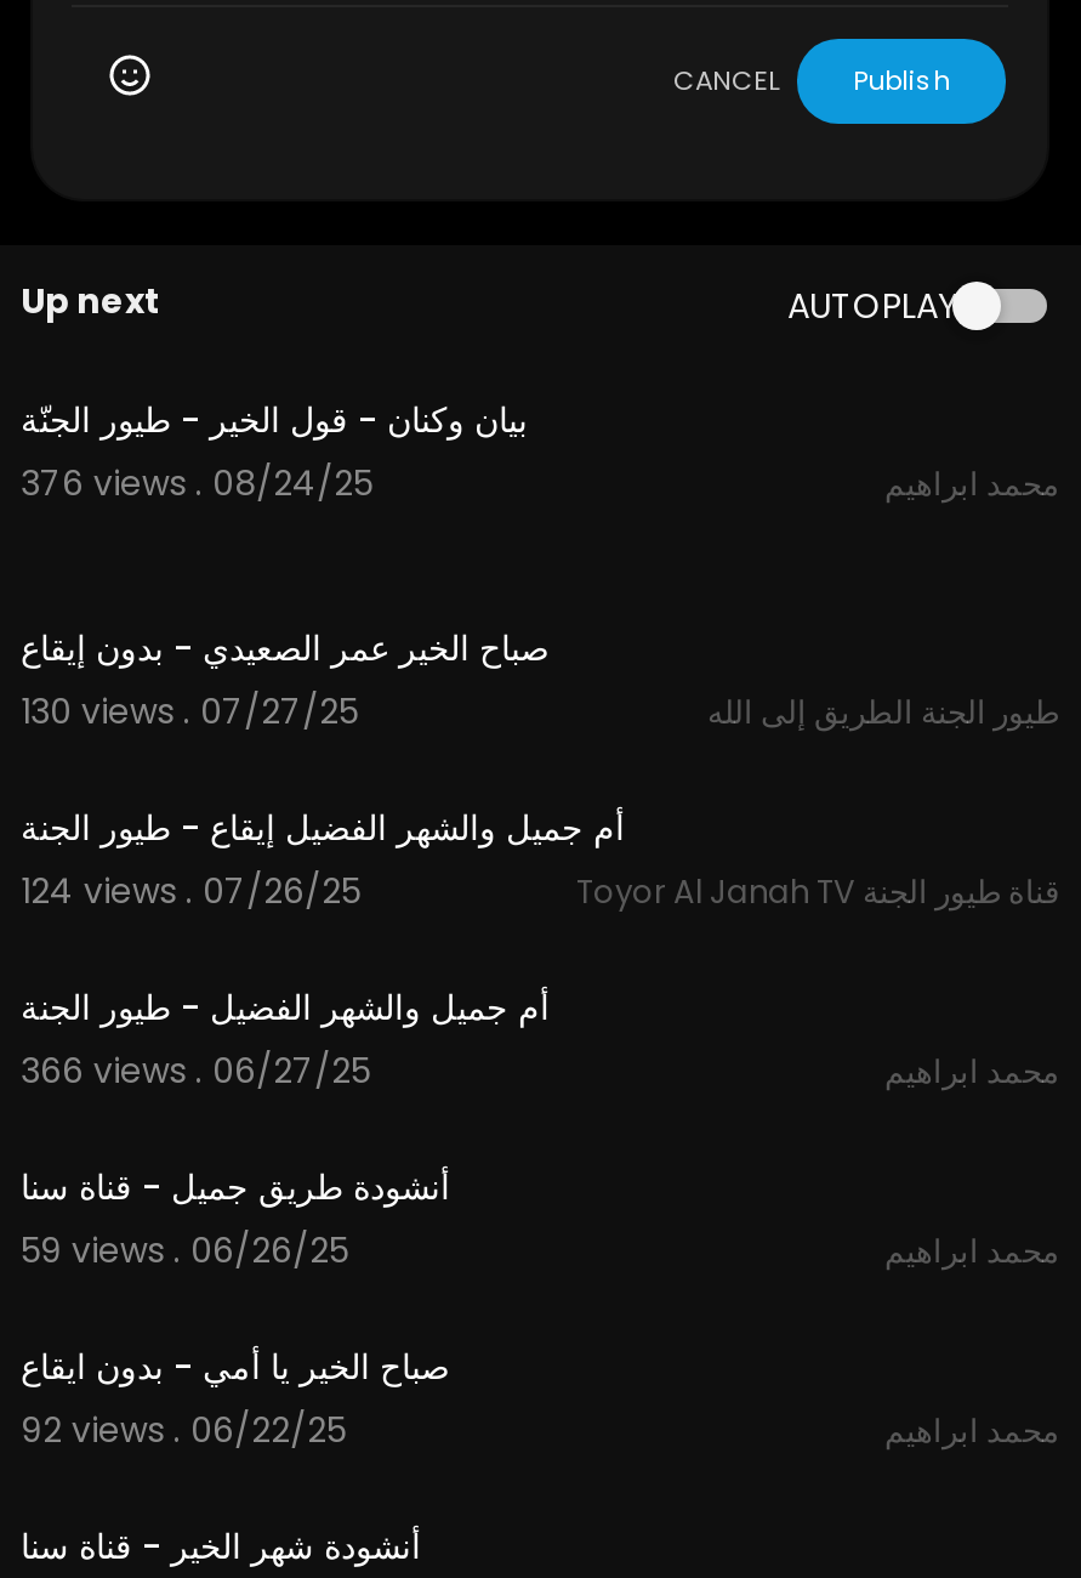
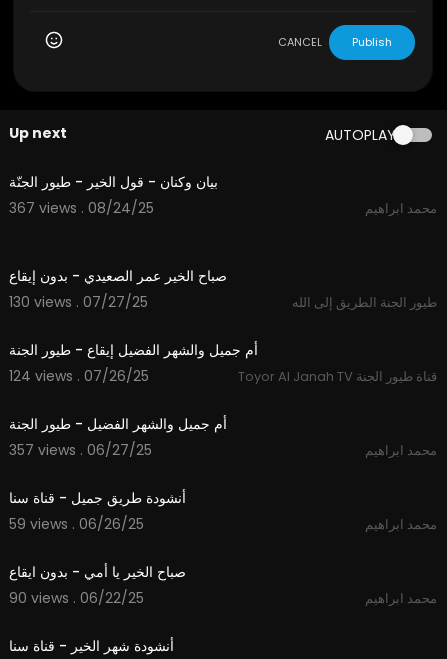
[21,459,372,507] 376 views . 08/24/25 -> [9,198,154,218] 367 views . 08/24/25
[21,1046,370,1095] 366 views . 06/27/25 -> [9,440,152,460] 357 views . 06/27/25
[21,1406,346,1454] 92 views . 06/22/25 -> [9,588,144,608] 90 views . 06/22/25

